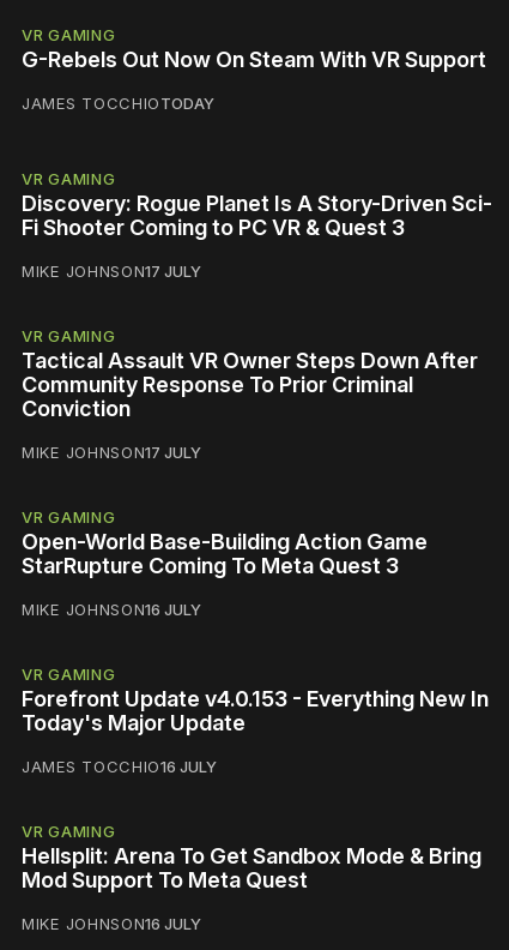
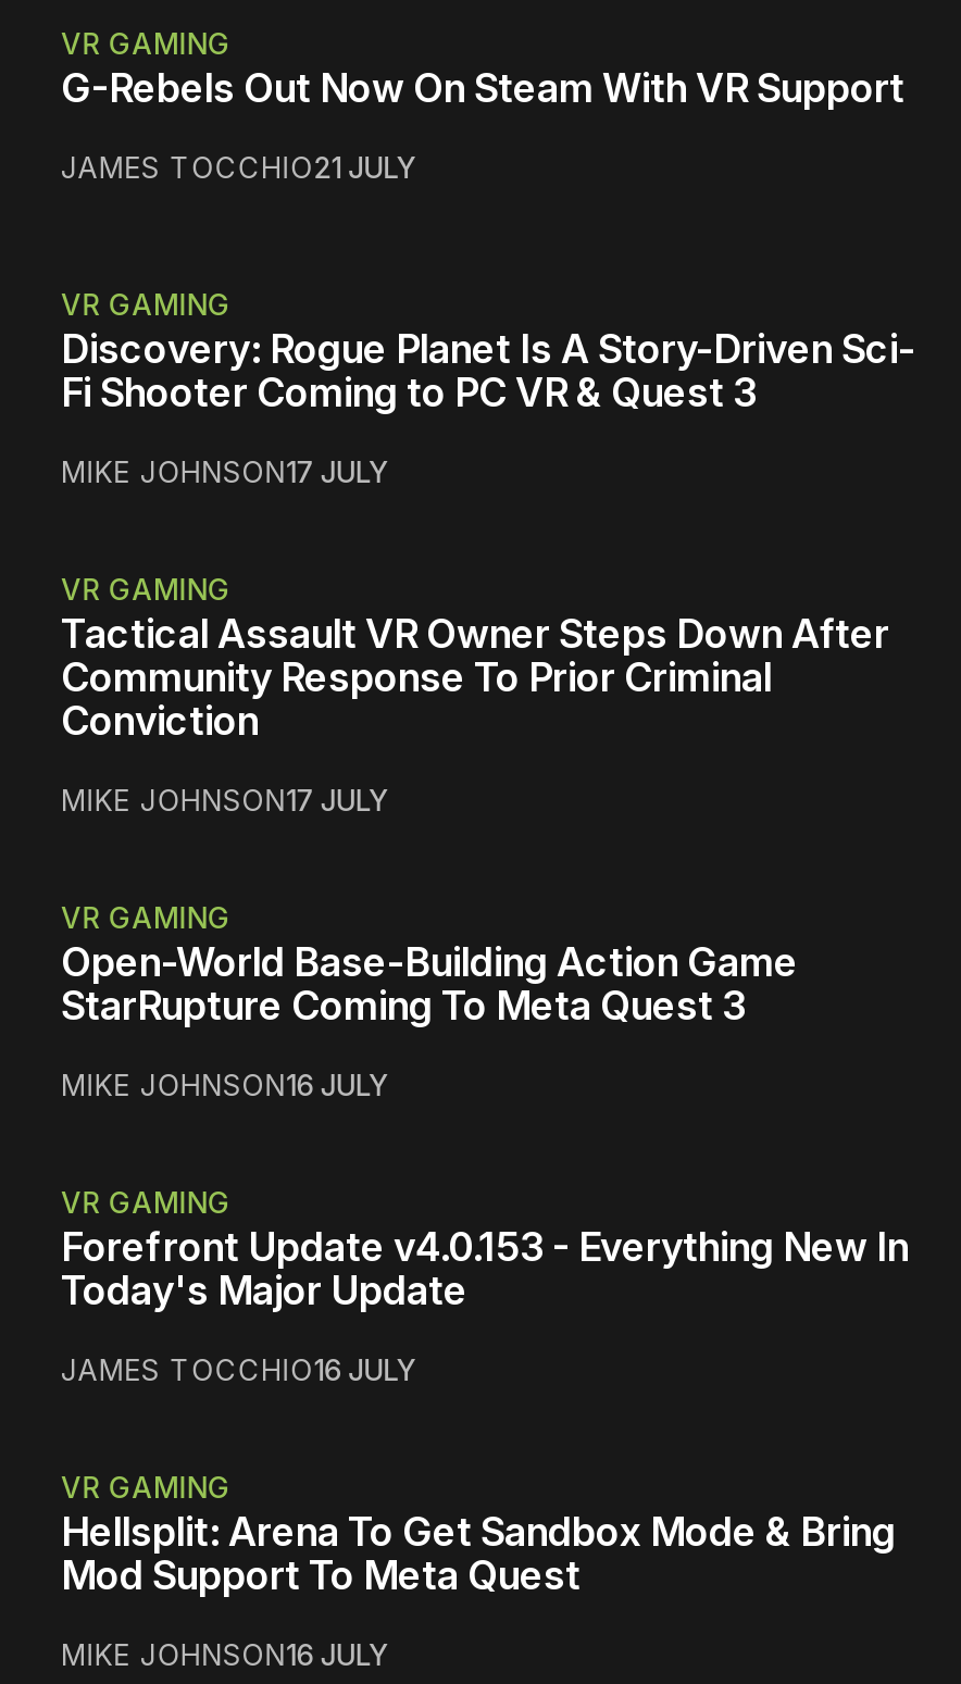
[22,94,214,113] JAMES TOCCHIOTODAY -> [61,150,415,185] JAMES TOCCHIO21 JULY

